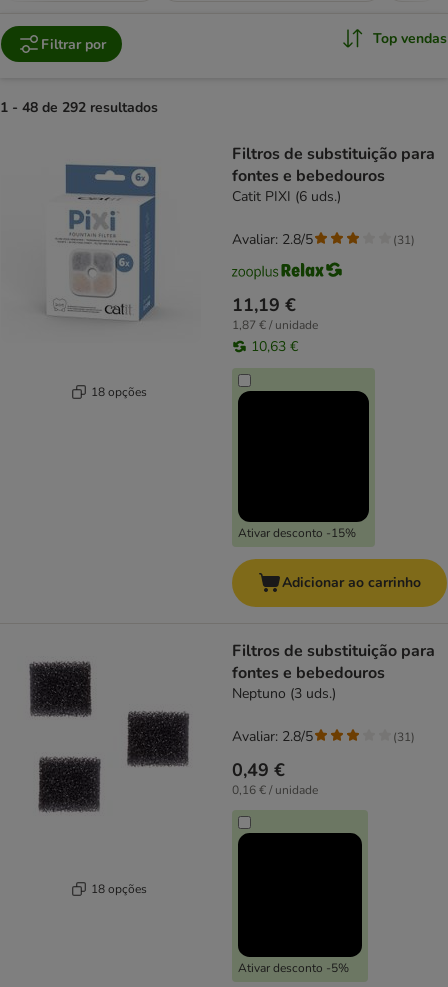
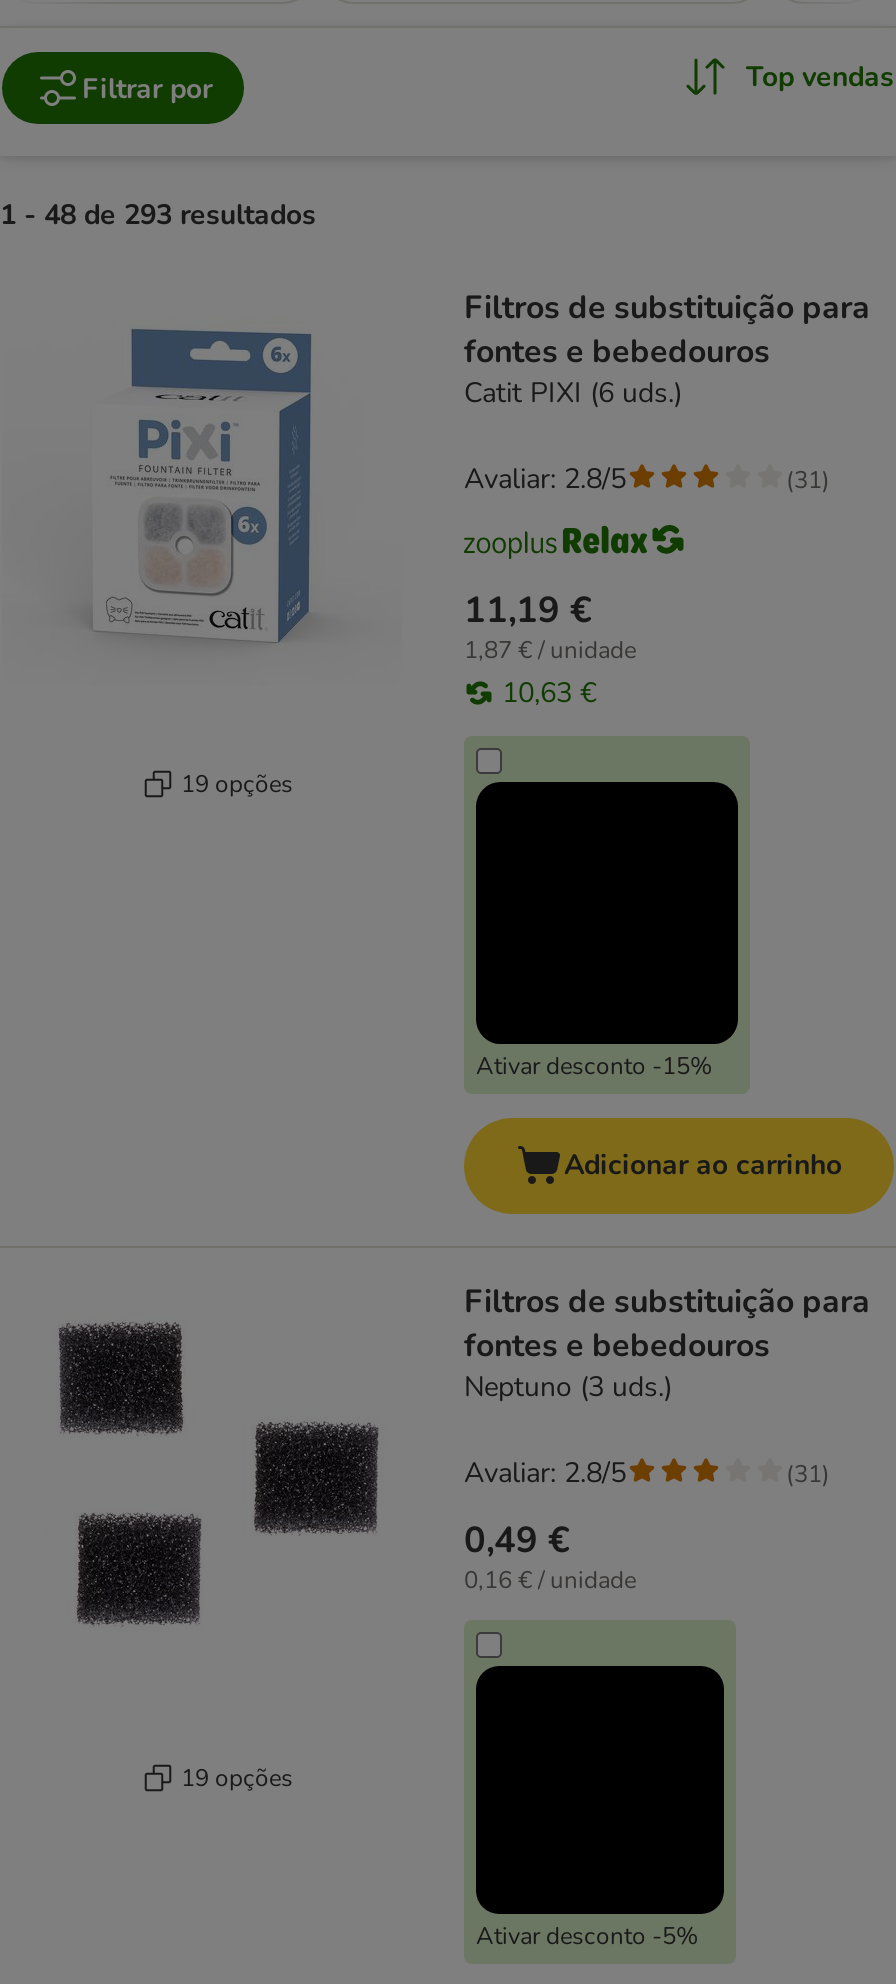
[0,98,158,117] 1 - 48 de 292 resultados -> [0,196,316,234] 1 - 48 de 293 resultados
[90,384,146,400] 18 opções -> [181,767,293,799] 19 opções
[90,881,146,897] 18 opções -> [181,1761,293,1793] 19 opções

